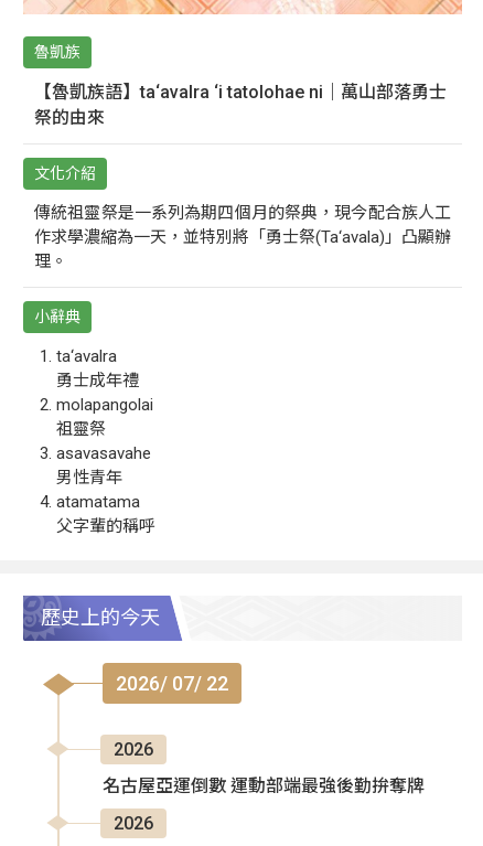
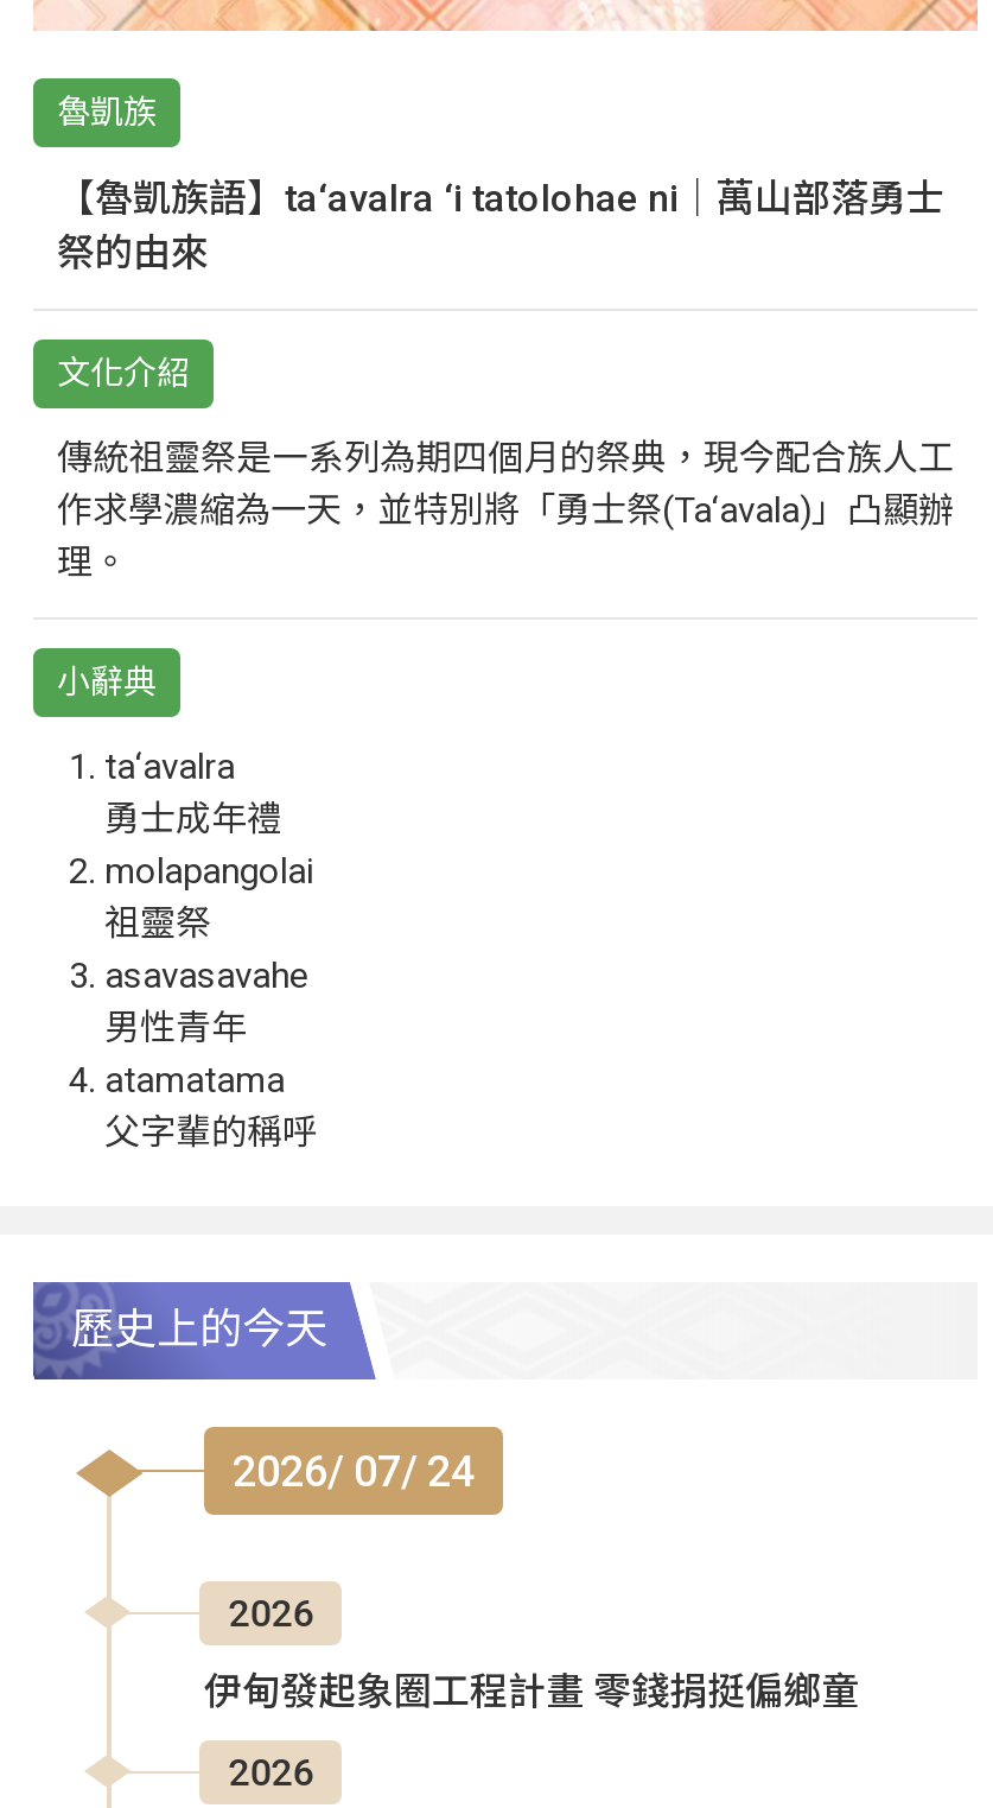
[116,672,228,695] 2026/ 07/ 22 -> [233,1445,475,1495] 2026/ 07/ 24
[103,775,425,796] 名古屋亞運倒數 運動部端最強後勤拚奪牌 -> [204,1669,859,1714] 伊甸發起象圈工程計畫 零錢捐挺偏鄉童

